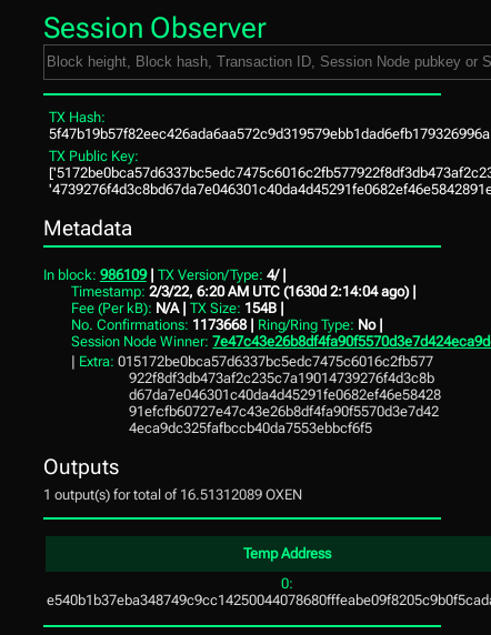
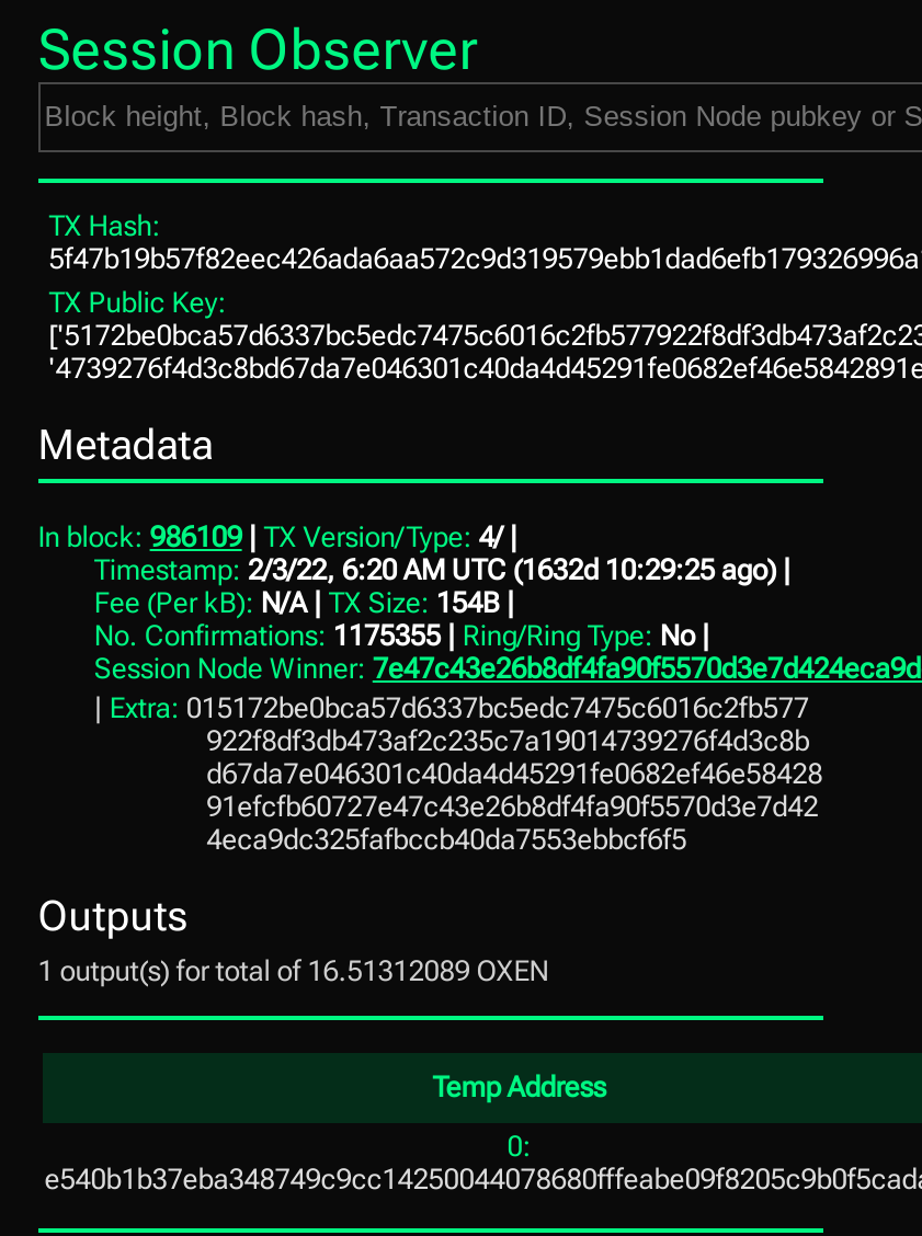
[72,283,409,300] Timestamp: 2/3/22, 6:20 AM UTC (1630d 2:14:04 ago) -> [94,554,776,587] Timestamp: 2/3/22, 6:20 AM UTC (1632d 10:29:25 ago)
[72,317,247,333] No. Confirmations: 1173668 -> [94,620,440,652] No. Confirmations: 1175355

